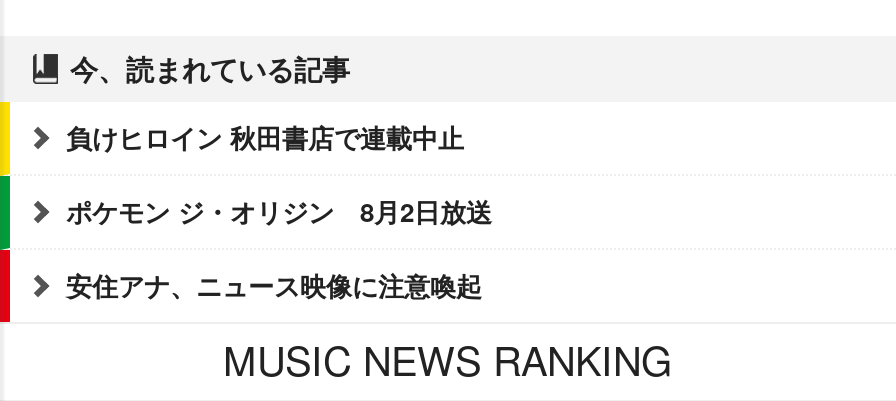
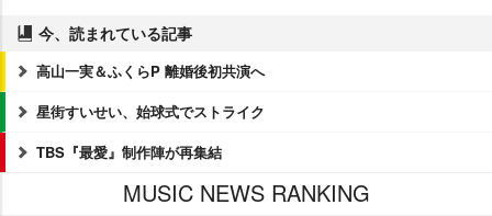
[66,117,464,155] 負けヒロイン 秋田書店で連載中止 -> [36,61,265,81] 高山一実＆ふくらP 離婚後初共演へ
[66,191,492,229] ポケモン ジ・オリジン 8月2日放送 -> [36,101,265,122] 星街すいせい、始球式でストライク
[66,265,482,303] 安住アナ、ニュース映像に注意喚起 -> [36,142,222,162] TBS『最愛』制作陣が再集結

